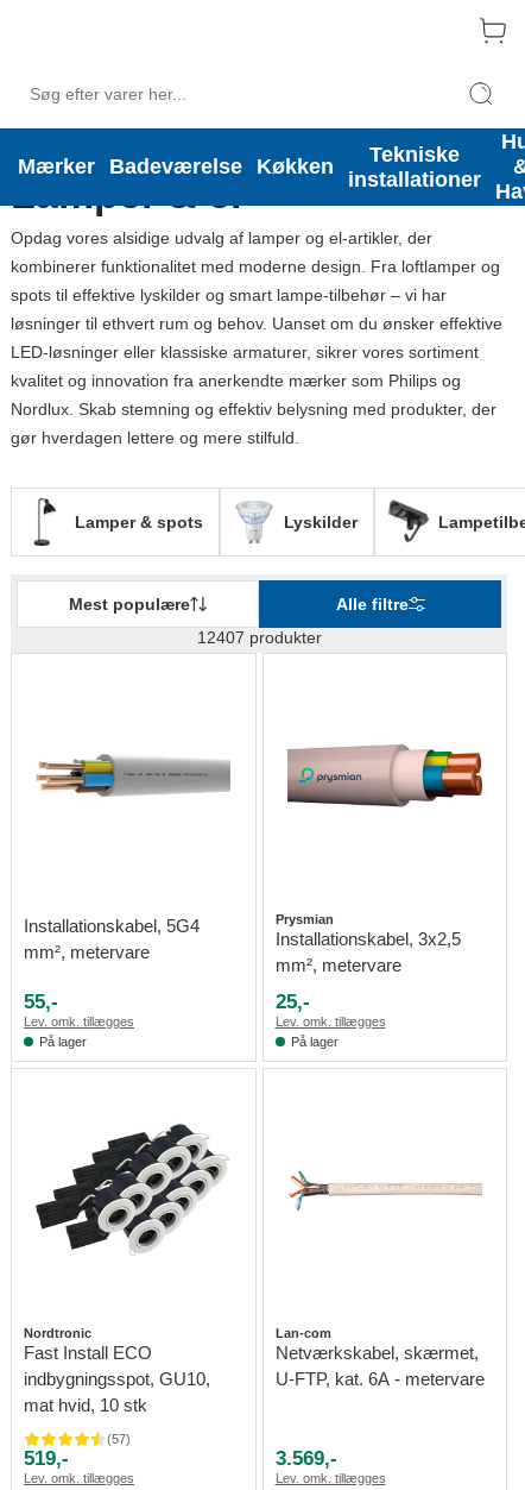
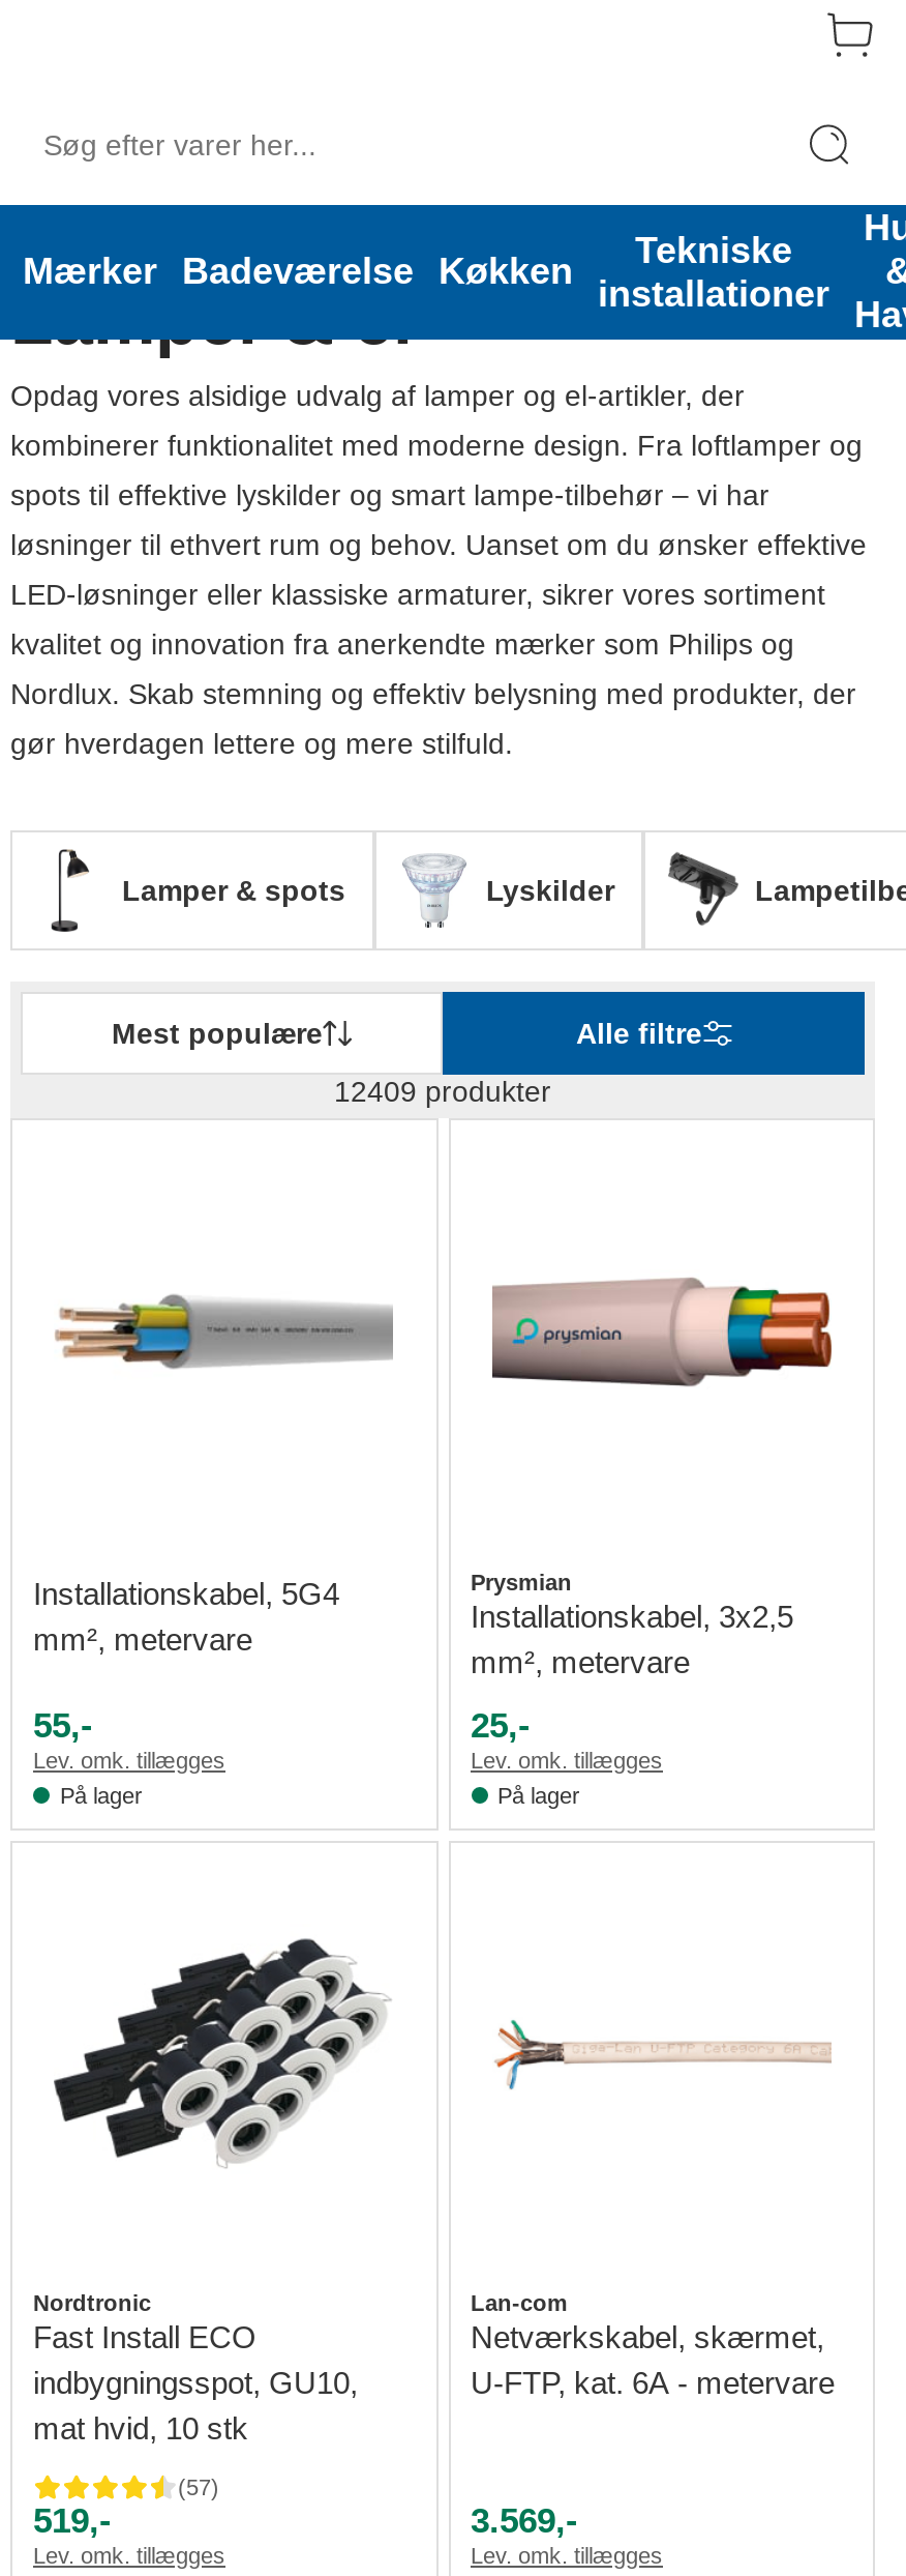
[197,628,321,647] 12407 produkter -> [334,1075,551,1108] 12409 produkter

